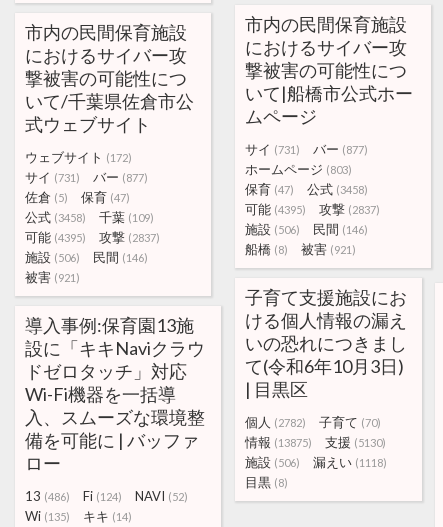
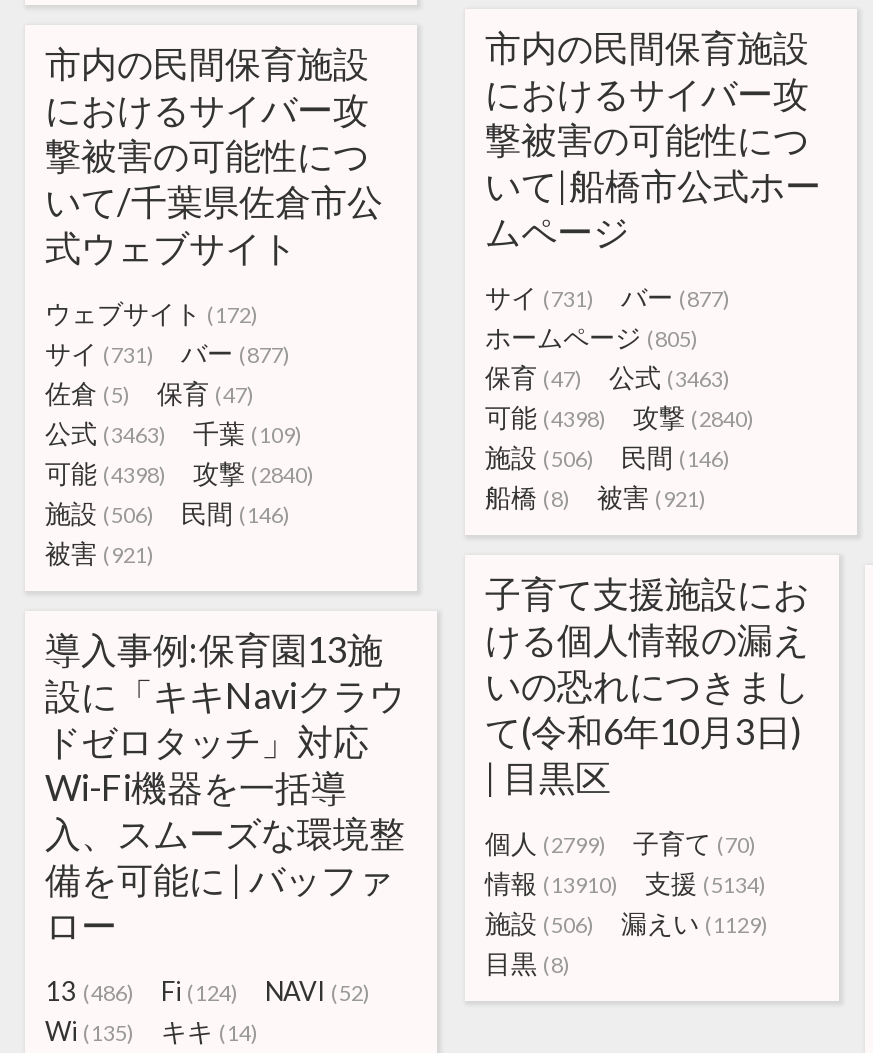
[245,161,352,177] ホームページ (803) -> [485,321,699,353] ホームページ (805)
[245,181,368,197] 保育 (47) 公式 (3458) -> [485,361,731,393] 保育 (47) 公式 (3463)
[245,201,306,217] 可能 (4395) -> [485,401,607,433] 可能 (4398)
[319,201,380,217] 攻撃 (2837) -> [633,401,755,433] 攻撃 (2840)
[25,209,154,225] 公式 (3458) 千葉 (109) -> [45,417,303,449] 公式 (3463) 千葉 (109)
[25,229,86,245] 可能 (4395) -> [45,457,167,489] 可能 (4398)
[99,229,160,245] 攻撃 (2837) -> [193,457,315,489] 攻撃 (2840)
[245,414,381,430] 個人 (2782) 子育て (70) -> [485,827,757,859] 個人 (2799) 子育て (70)
[245,434,312,450] 情報 (13875) -> [485,867,619,899] 情報 (13910)
[325,434,386,450] 支援 (5130) -> [645,867,767,899] 支援 (5134)
[245,454,387,470] 施設 (506) 漏えい (1118) -> [485,907,769,939] 施設 (506) 漏えい (1129)

